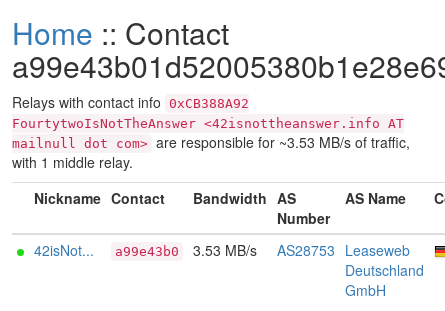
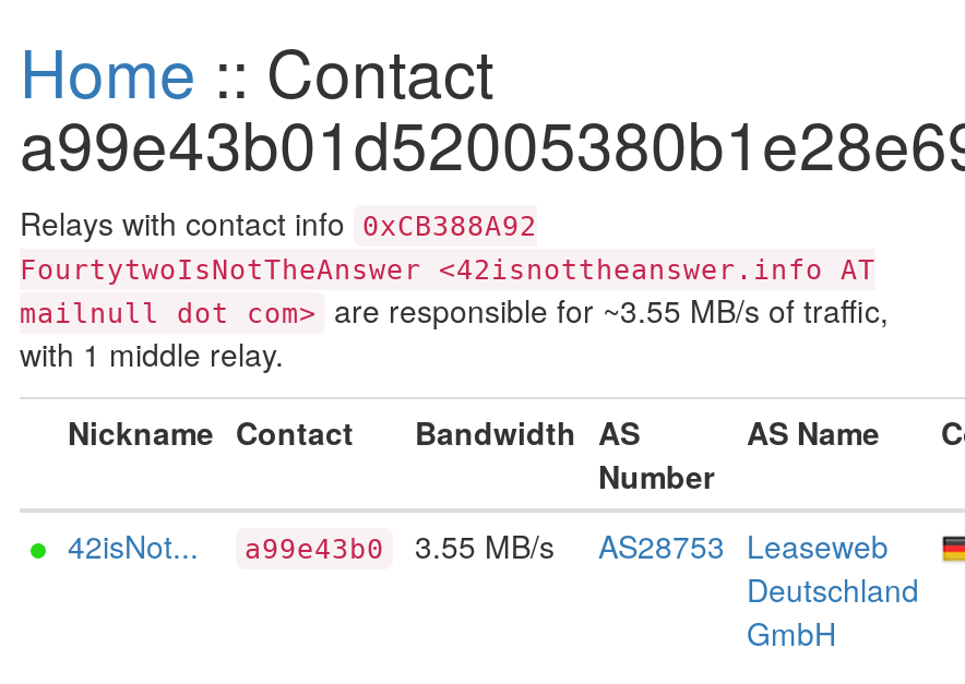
[12,132,410,152] mailnull dot com> are responsible for ~3.53 MB/s of traffic, -> [20,288,889,332] mailnull dot com> are responsible for ~3.55 MB/s of traffic,
[34,240,410,260] 42isNot... a99e43b0 3.53 MB/s AS28753 Leaseweb -> [68,524,889,567] 42isNot... a99e43b0 3.55 MB/s AS28753 Leaseweb

